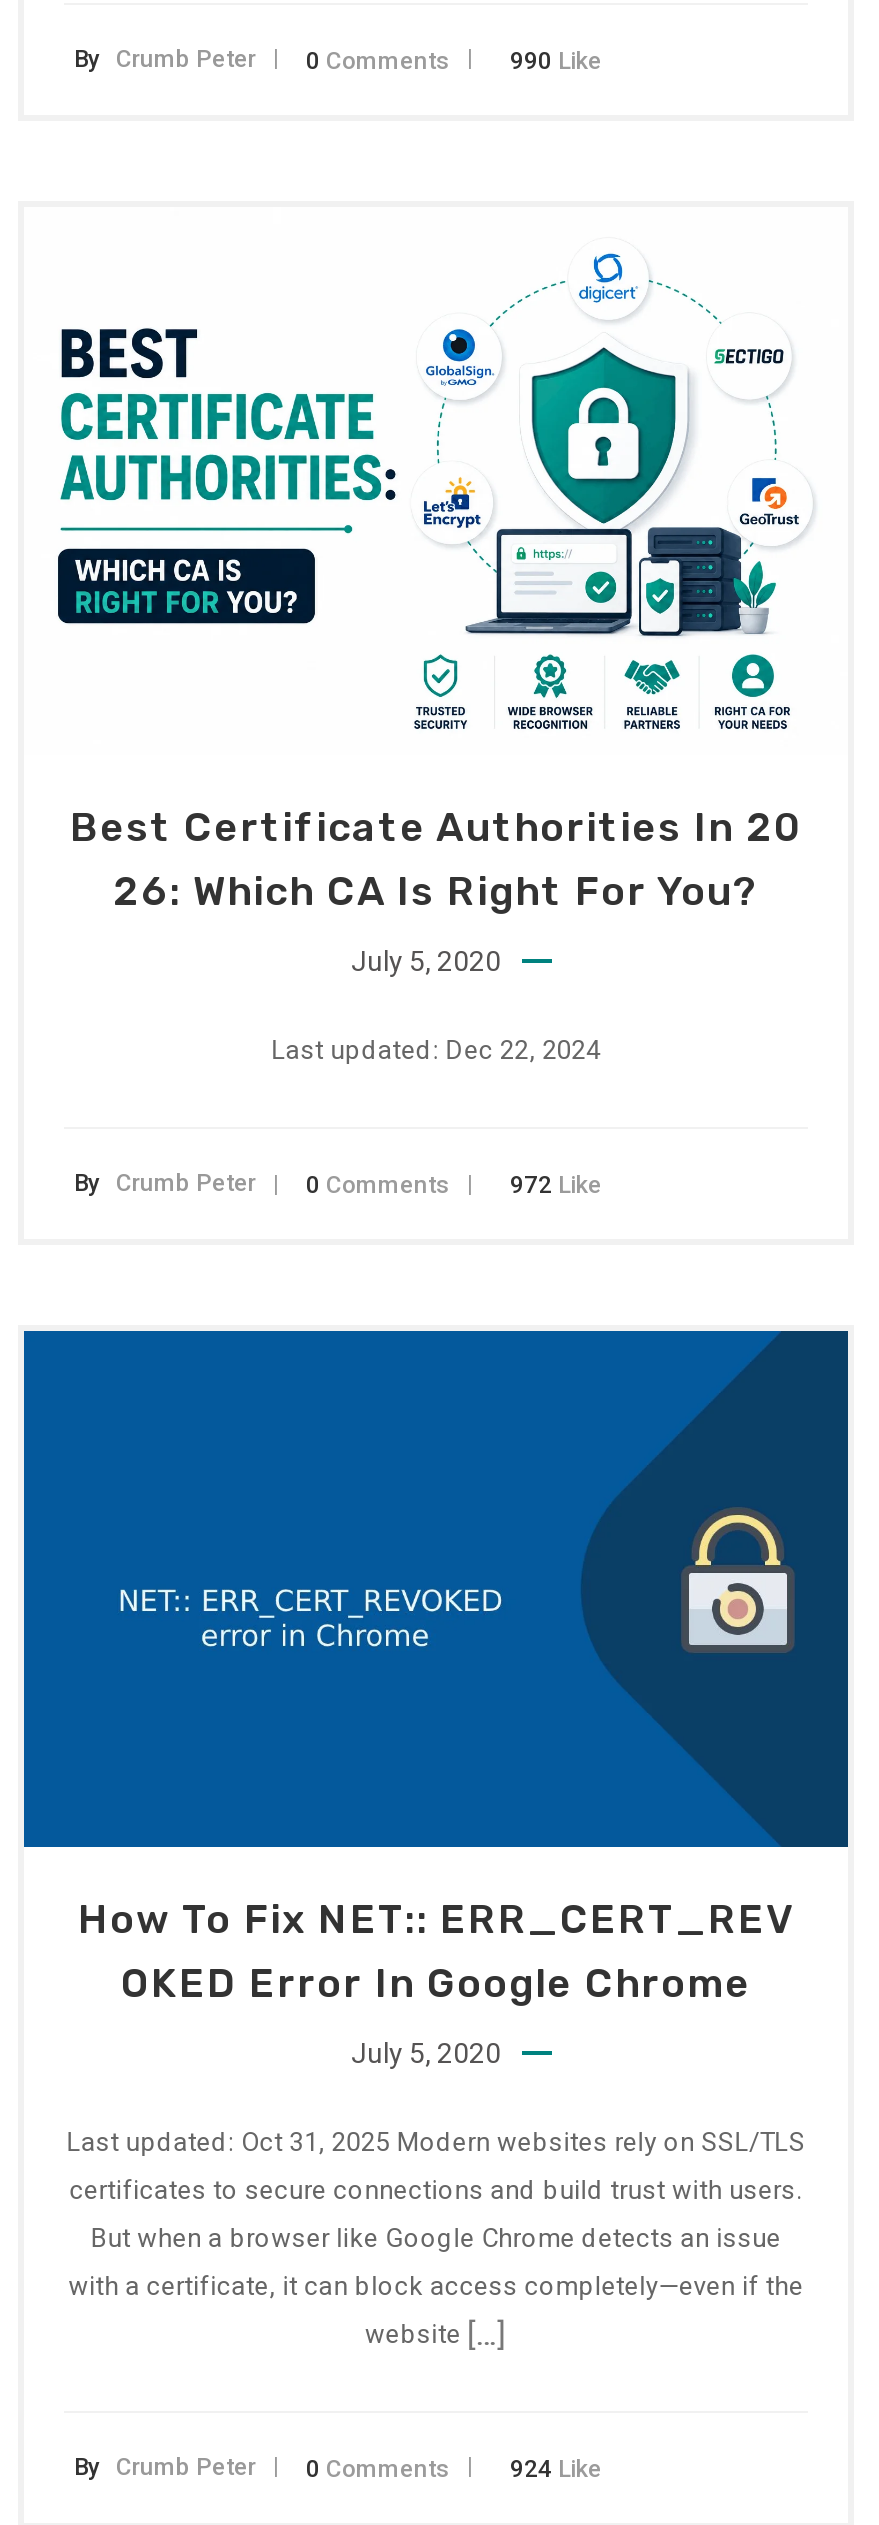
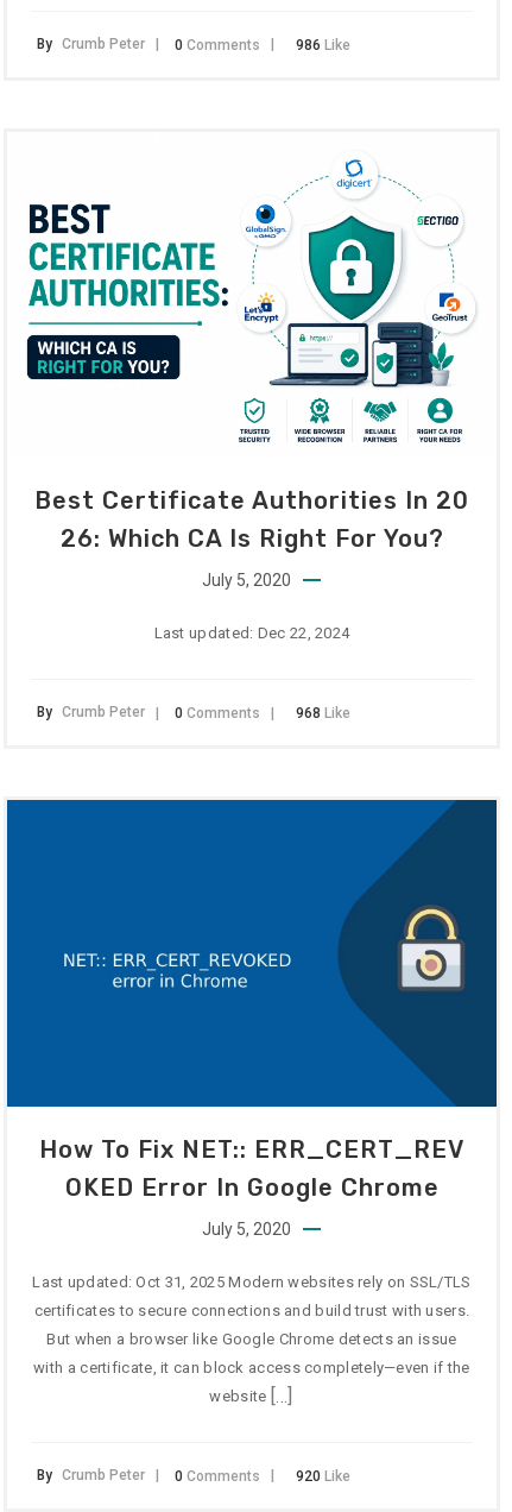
[510,46,602,74] 990 Like -> [296,36,350,53] 986 Like
[510,1171,602,1199] 972 Like -> [296,705,350,722] 968 Like
[510,2454,602,2482] 924 Like -> [296,1468,350,1484] 920 Like

